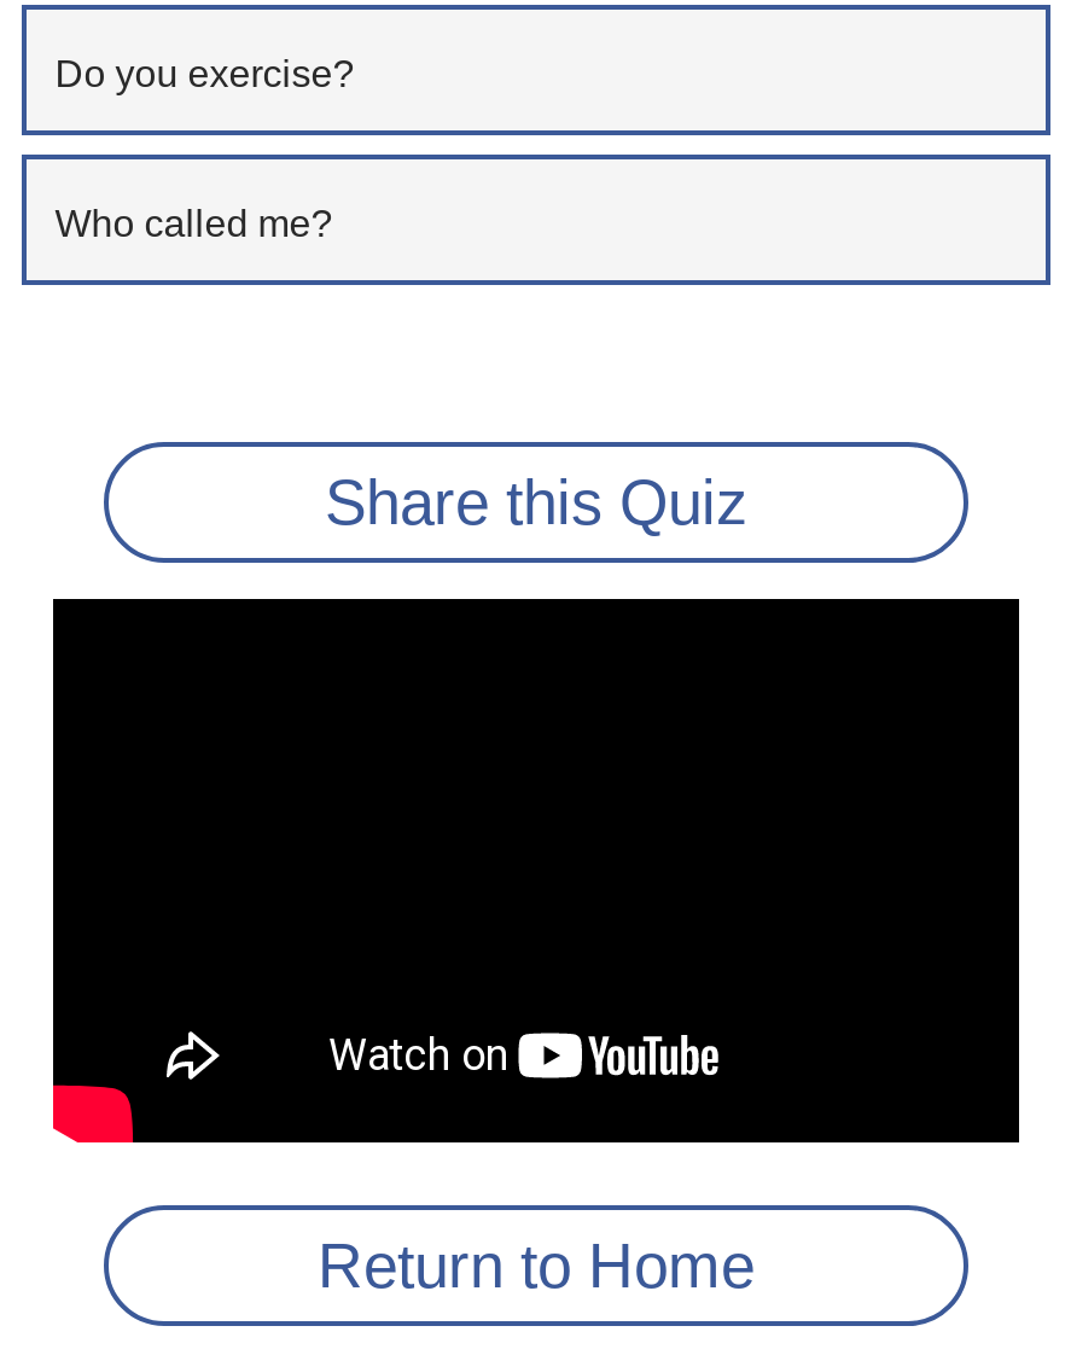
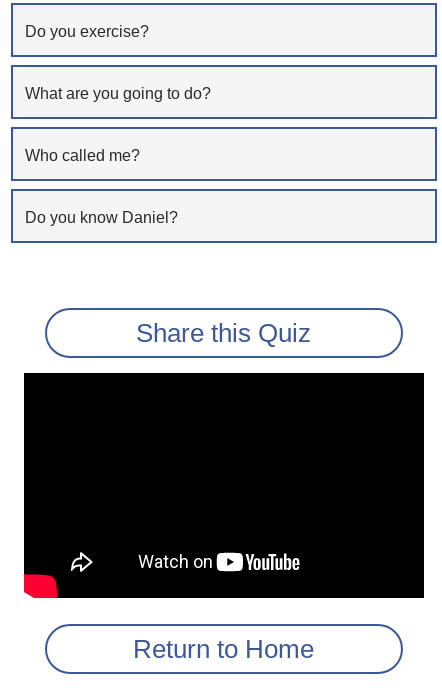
none -> [25,84,211,101] What are you going to do?
none -> [25,208,178,225] Do you know Daniel?

